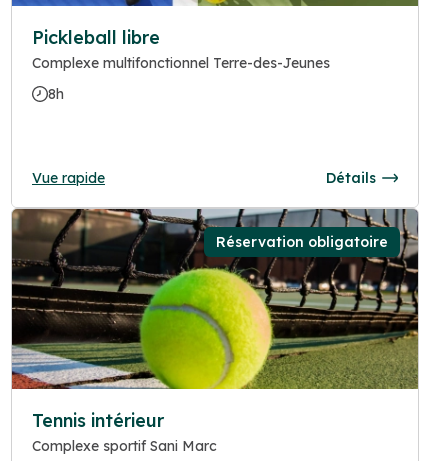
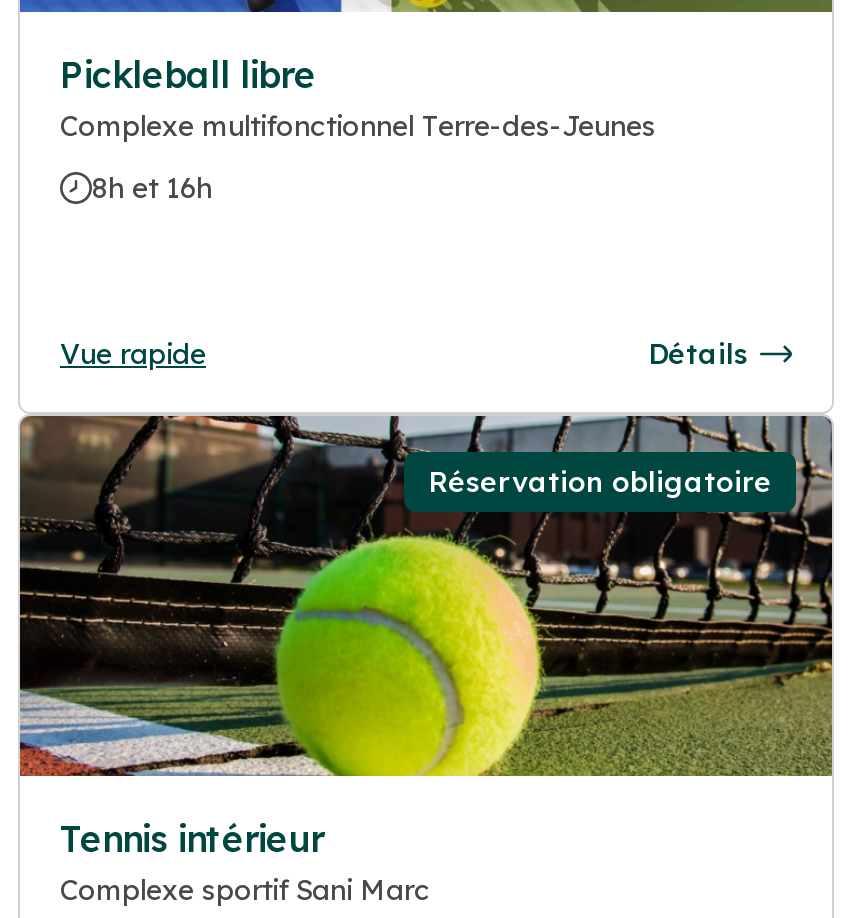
[48,85,64,103] 8h -> [92,170,212,206] 8h et 16h

